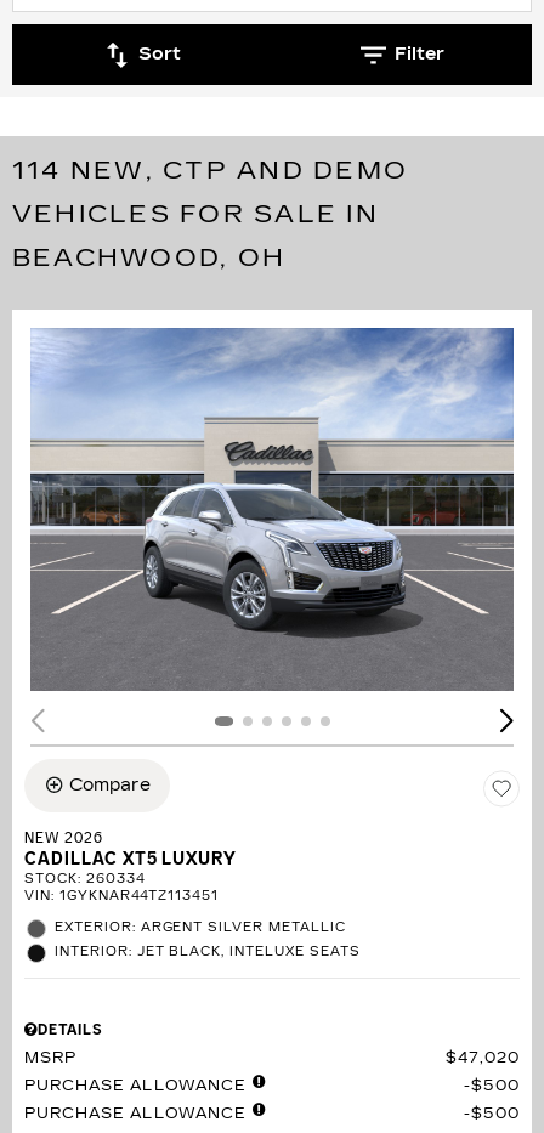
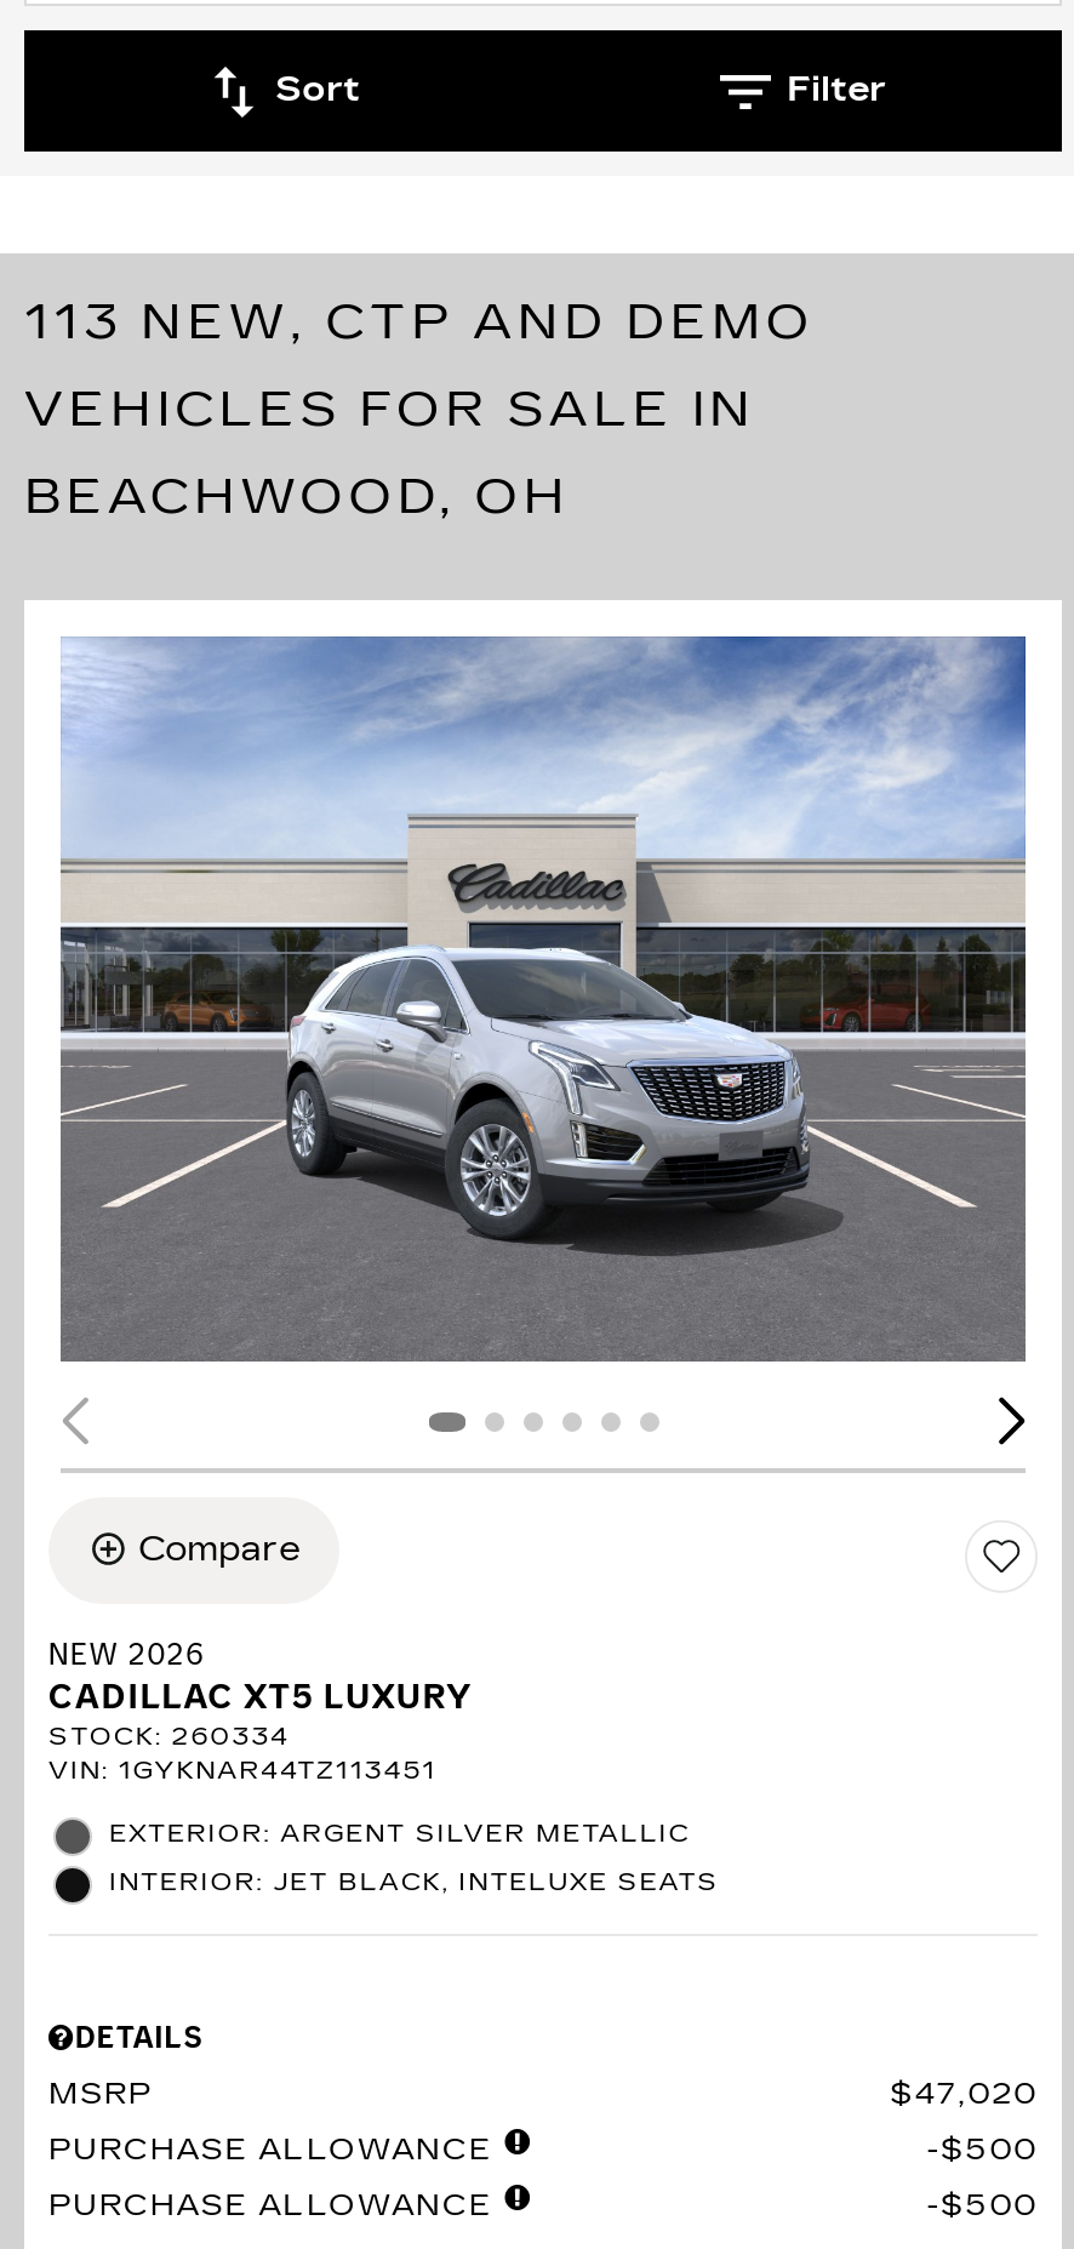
[12,155,408,185] 114 NEW, CTP AND DEMO -> [24,292,815,350] 113 NEW, CTP AND DEMO

